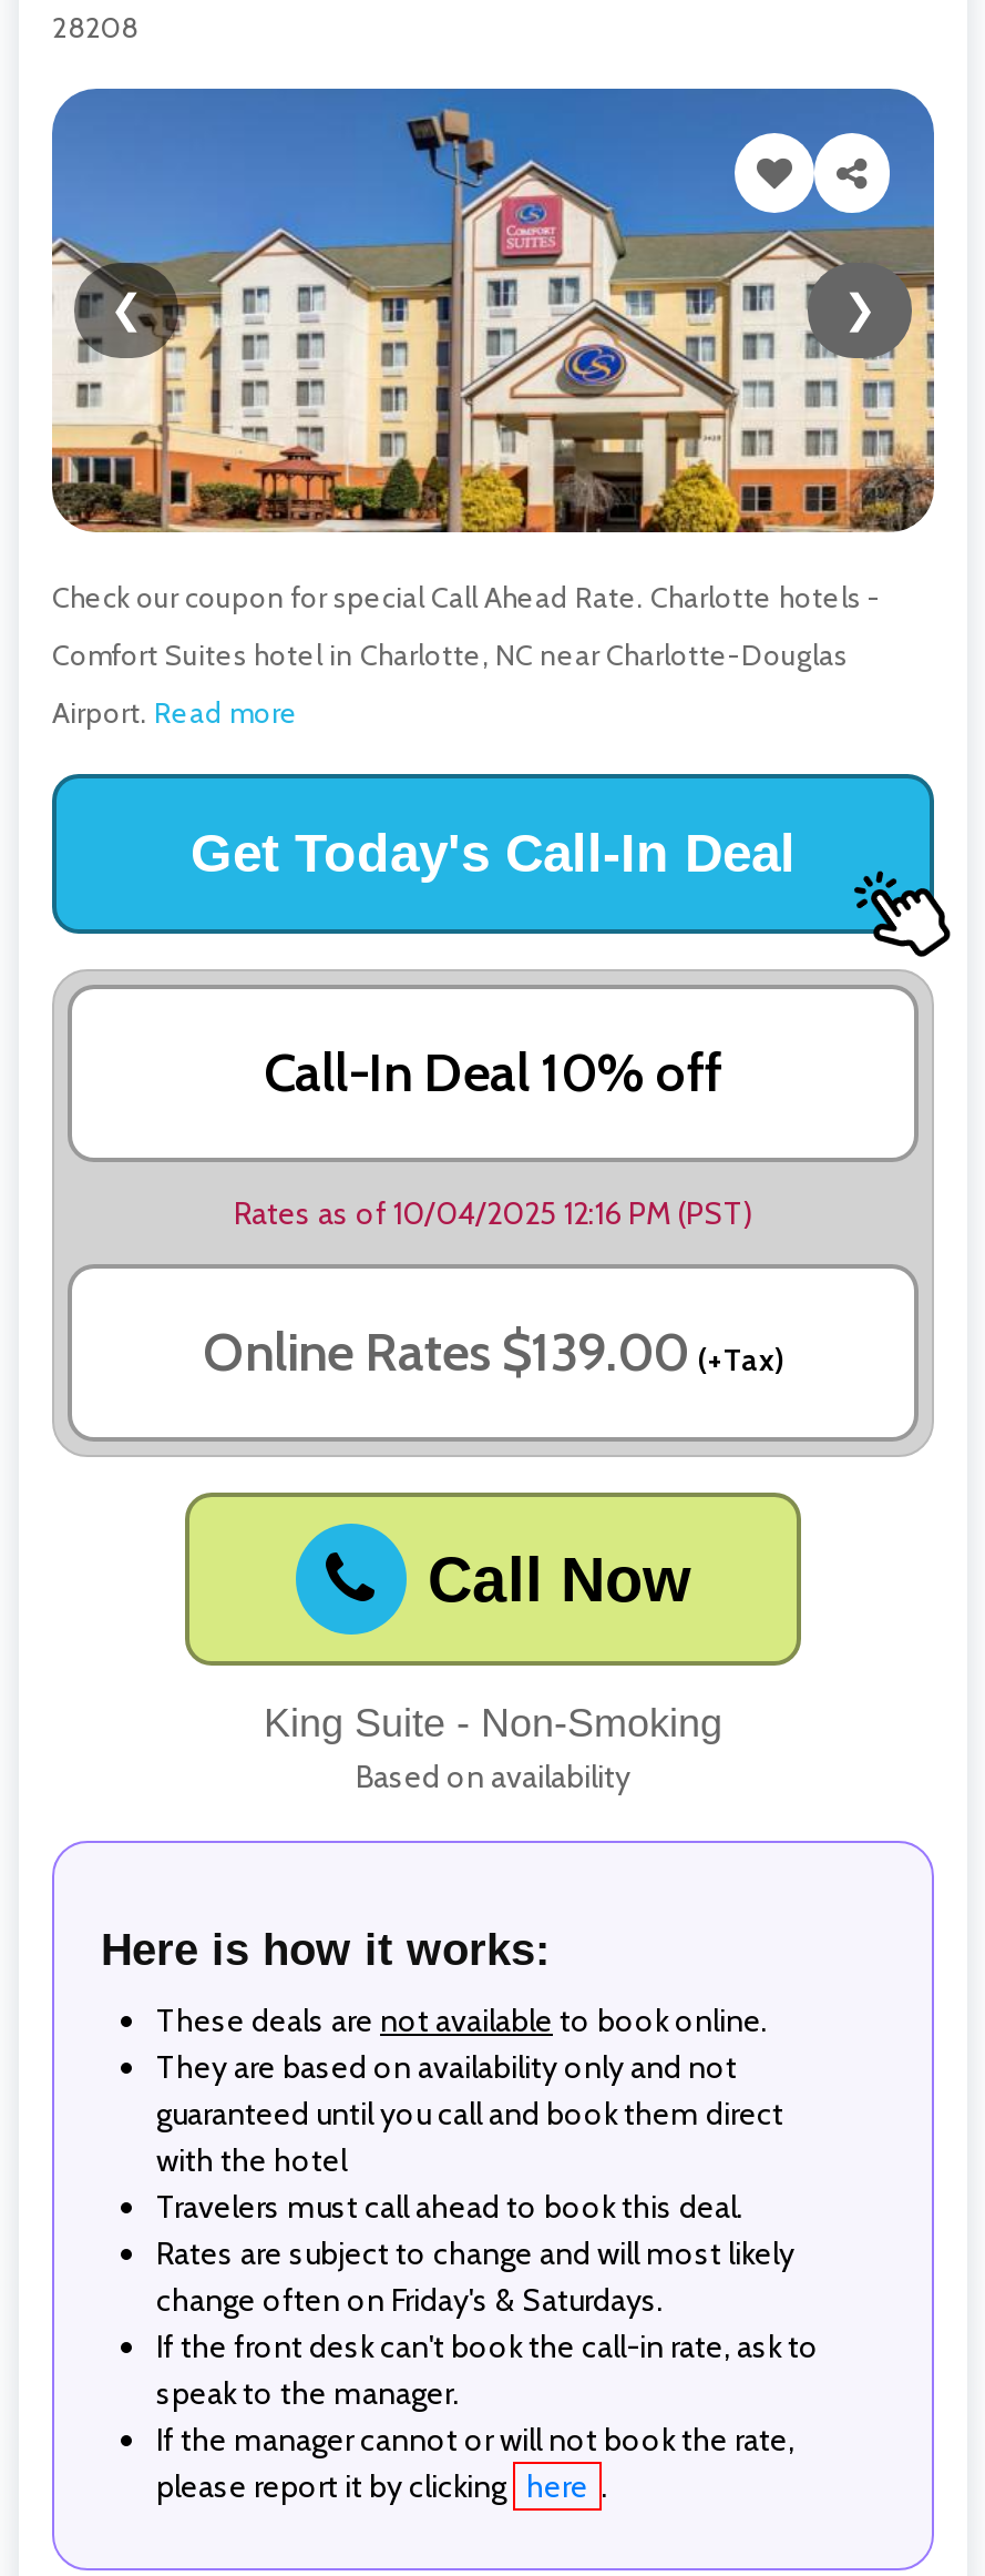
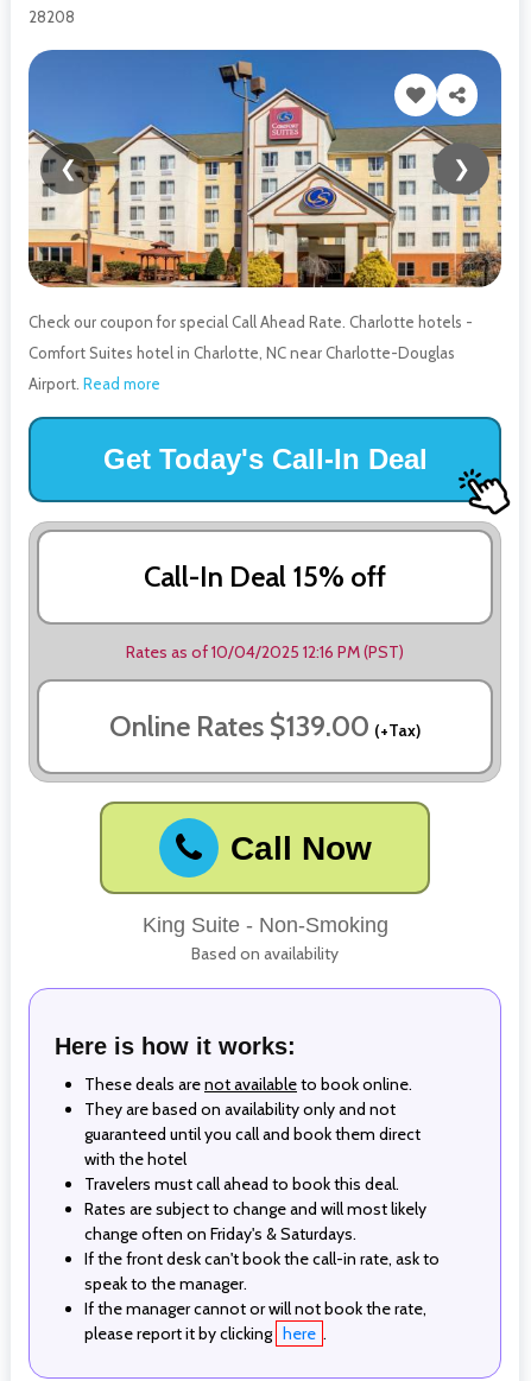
[264,1041,722,1105] Call-In Deal 10% off -> [144,560,386,594] Call-In Deal 15% off

